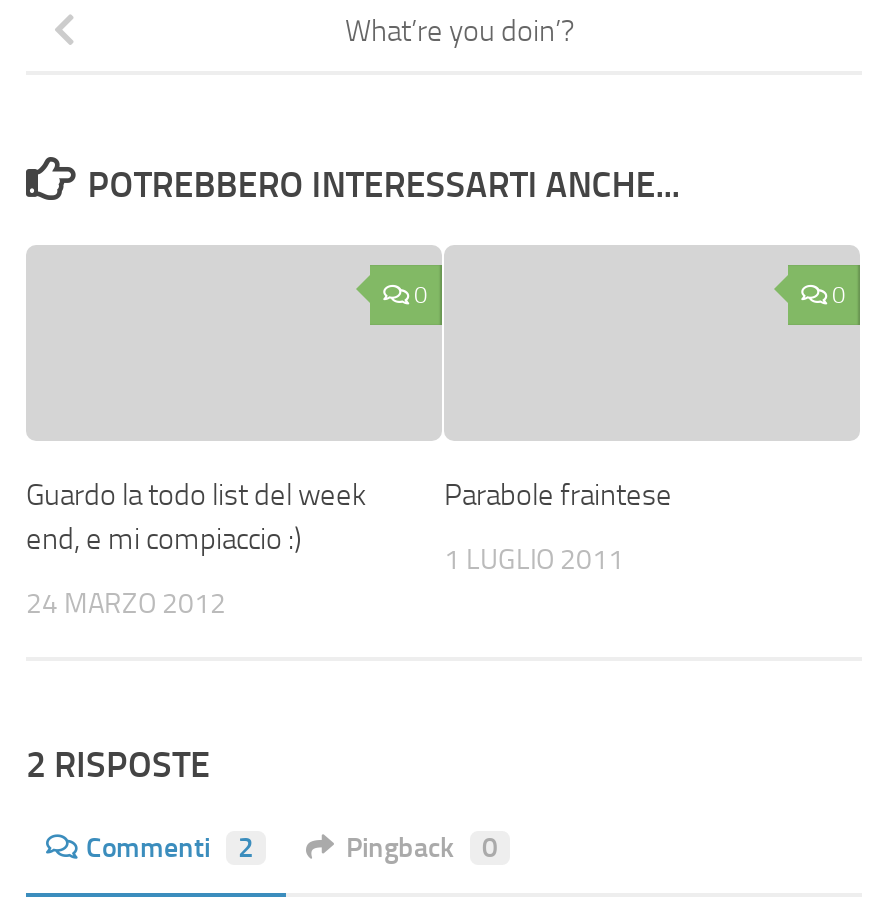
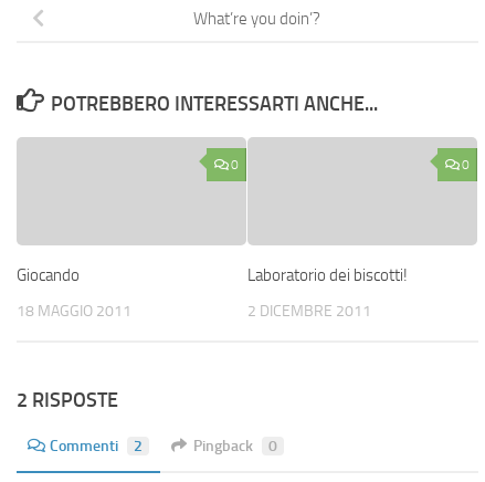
[26,477,366,557] Guardo la todo list del week | end, e mi compiaccio :) -> [17,265,80,285] Giocando
[444,477,672,513] Parabole fraintese -> [247,265,408,285] Laboratorio dei biscotti!
[444,543,624,577] 1 LUGLIO 2011 -> [247,302,371,321] 2 DICEMBRE 2011
[26,587,226,621] 24 MARZO 2012 -> [17,302,131,321] 18 MAGGIO 2011

